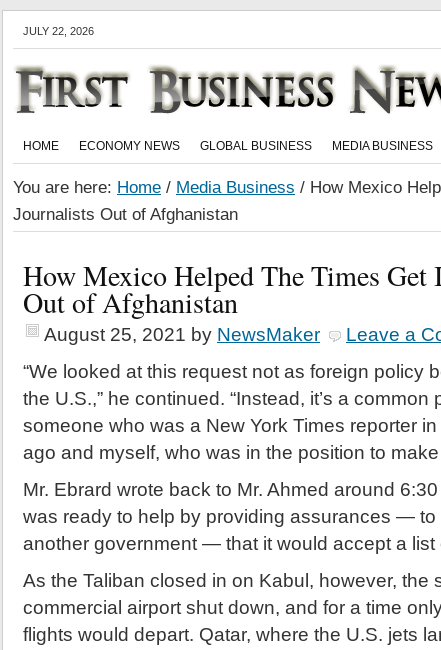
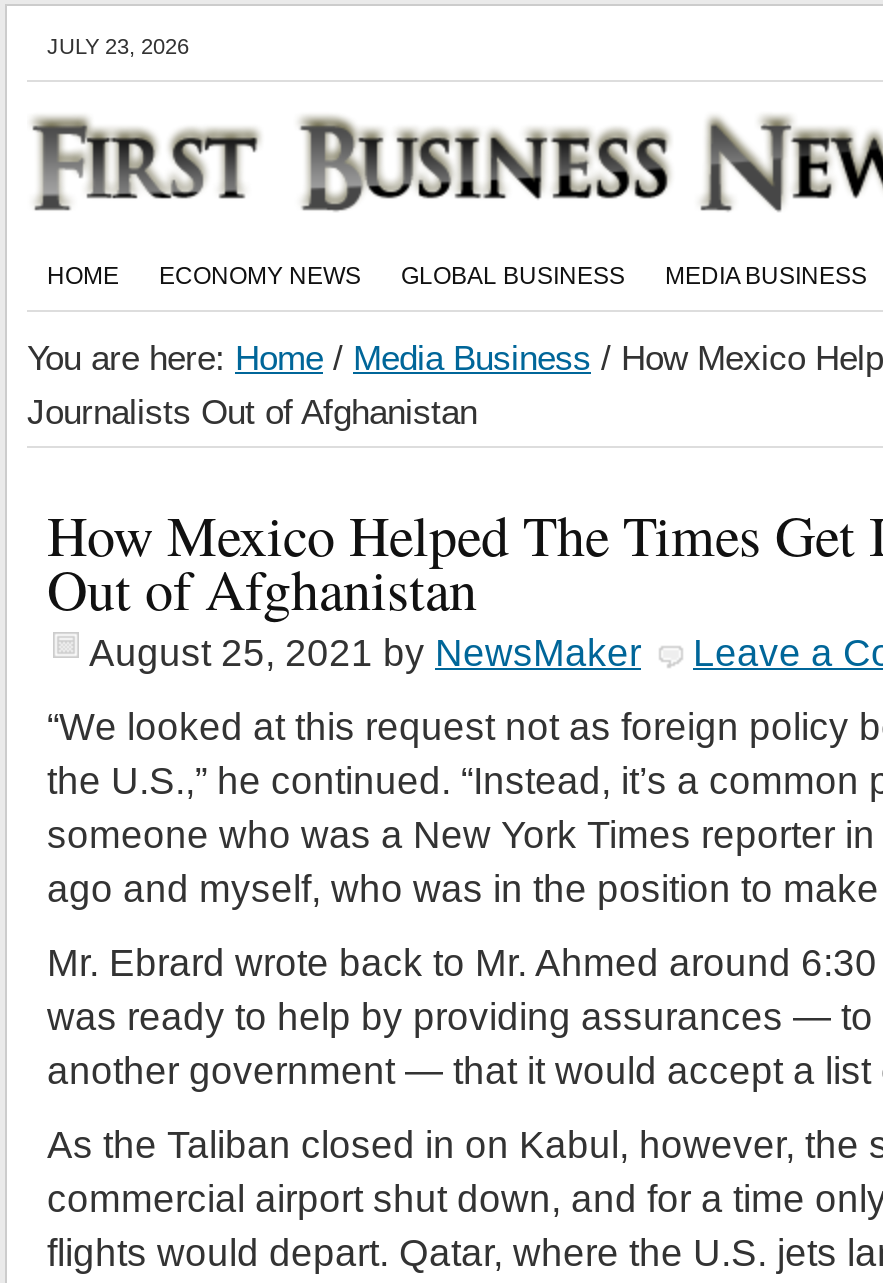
[23,25,94,37] JULY 22, 2026 -> [47,34,189,58] JULY 23, 2026

